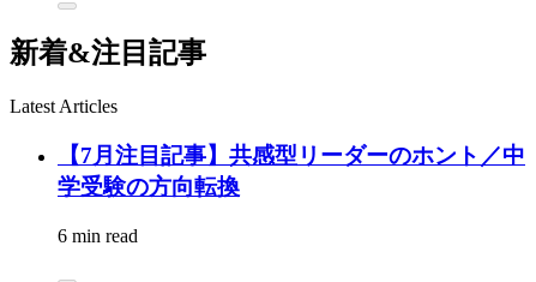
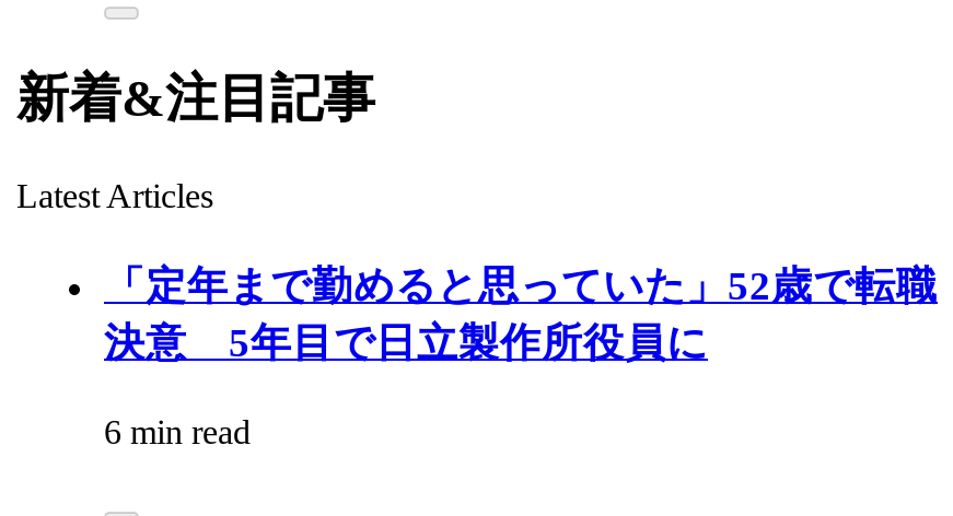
[58,143,525,199] 【7月注目記事】共感型リーダーのホント／中 | 学受験の方向転換 -> [104,263,938,365] 「定年まで勤めると思っていた」52歳で転職 | 決意 5年目で日立製作所役員に

